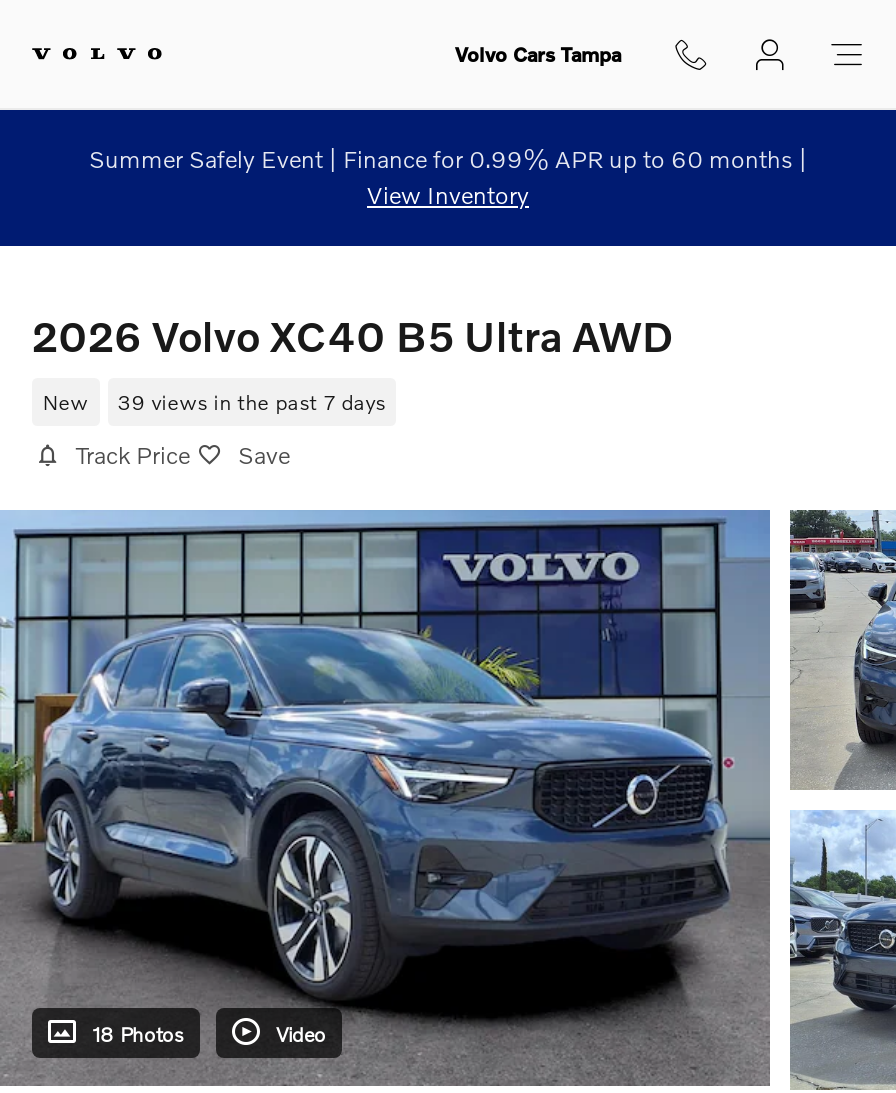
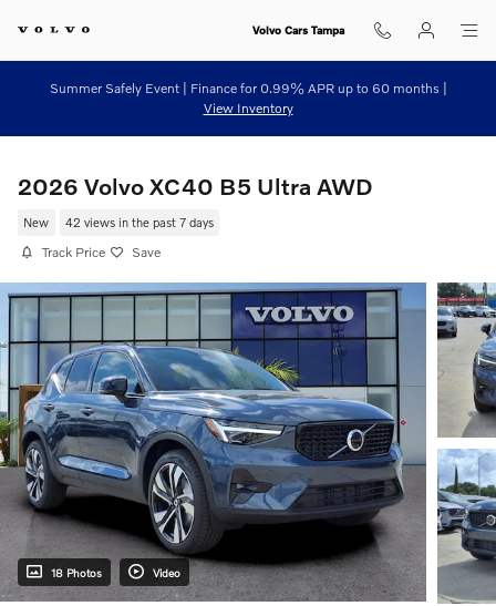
[118,386,386,414] 39 views in the past 7 days -> [65,214,213,230] 42 views in the past 7 days

